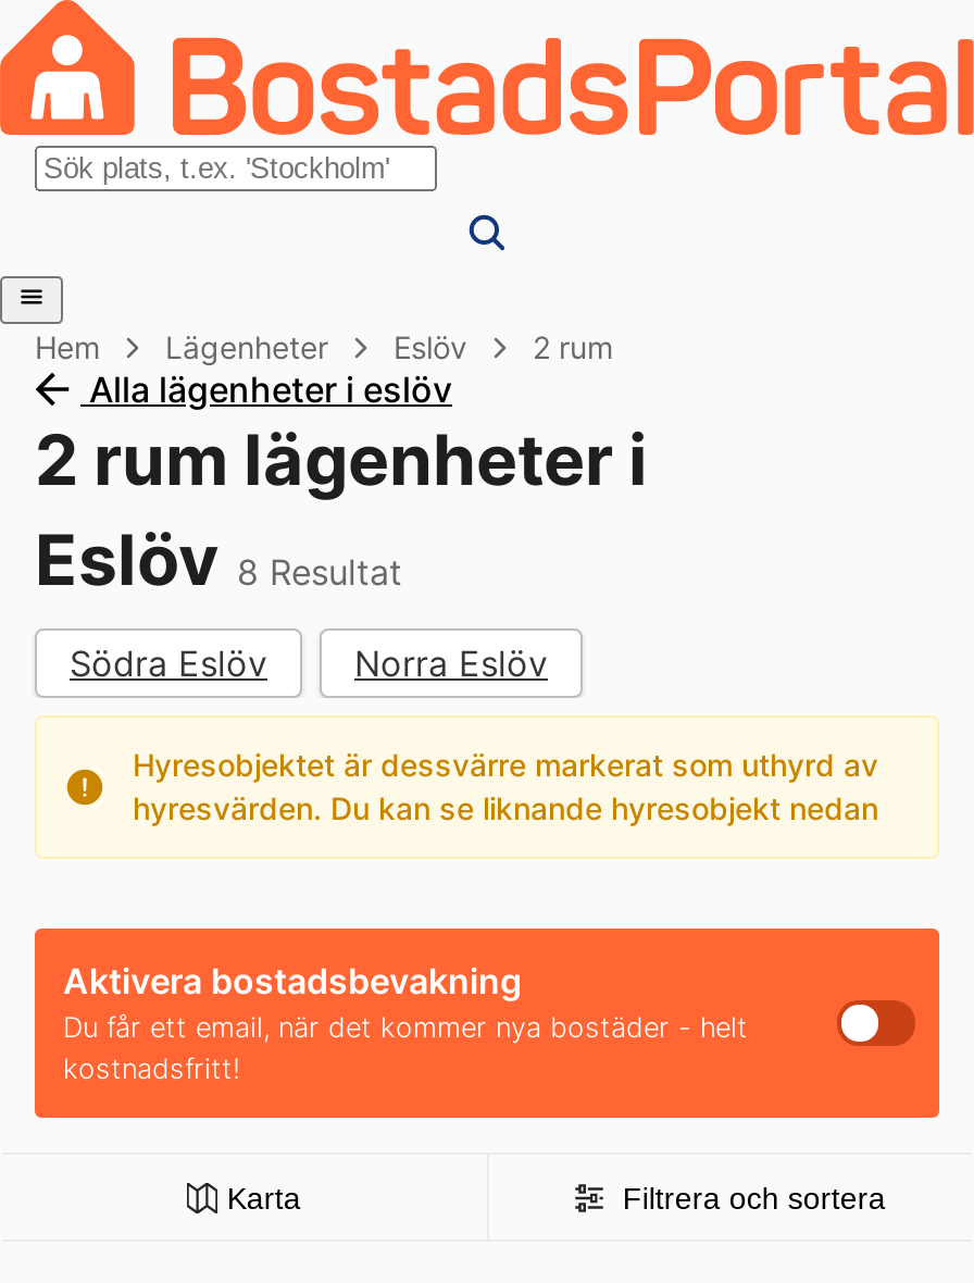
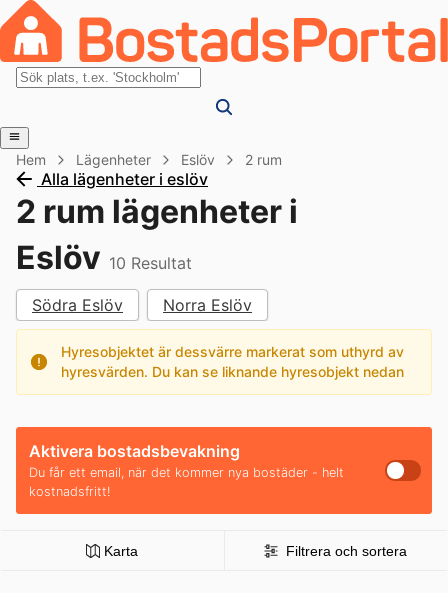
[35,518,402,602] Eslöv 8 Resultat -> [16,238,192,277] Eslöv 10 Resultat

